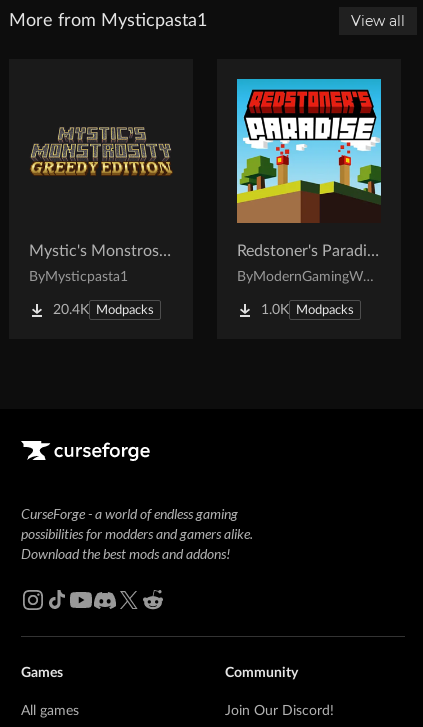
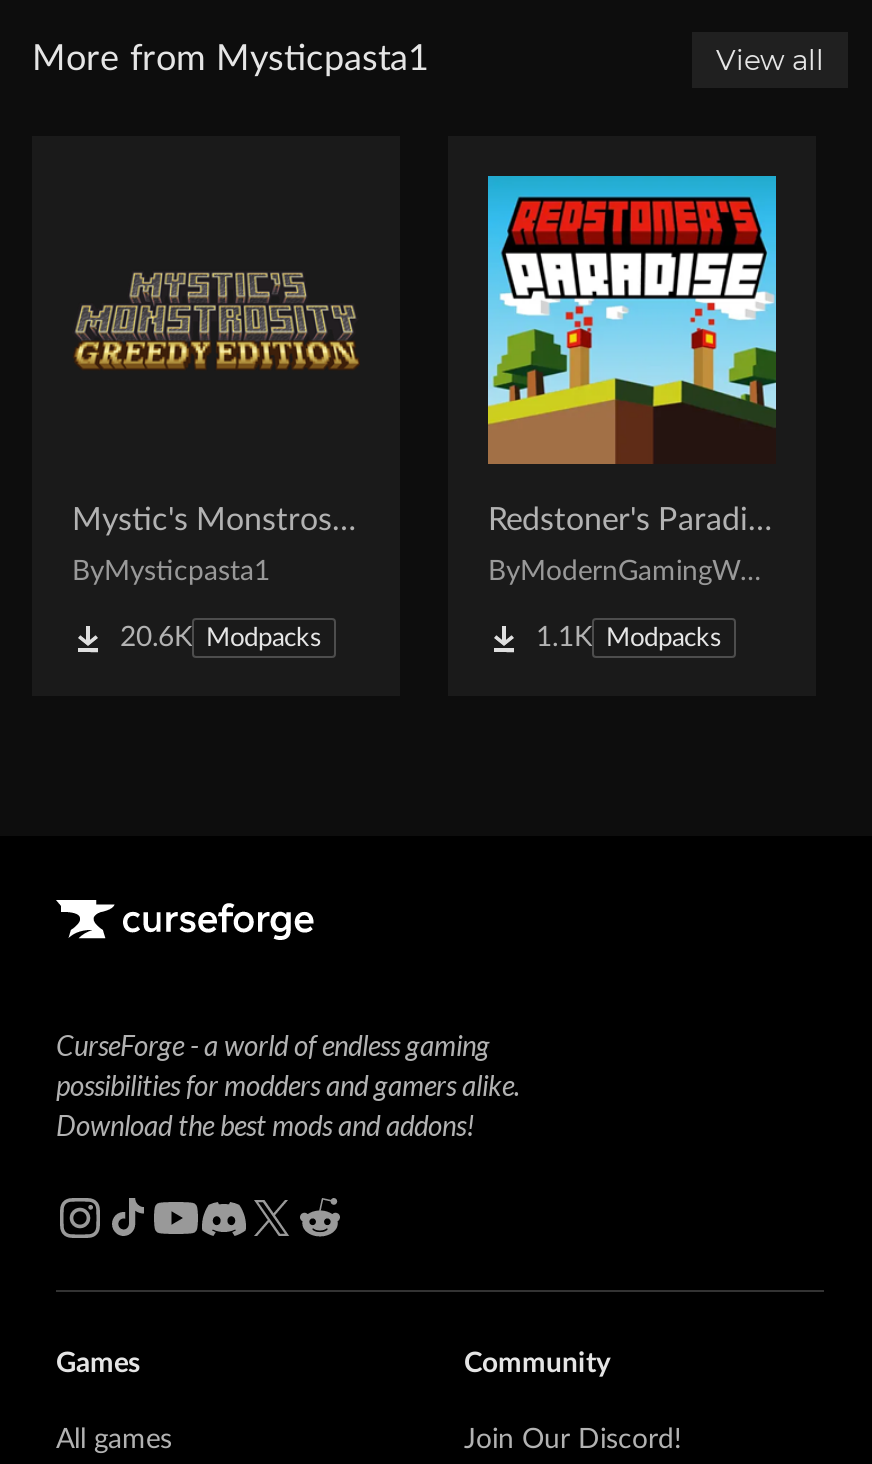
[53,303,154,317] 20.4K Modpacks -> [120,624,322,652] 20.6K Modpacks
[261,303,354,317] 1.0K Modpacks -> [536,624,722,652] 1.1K Modpacks

